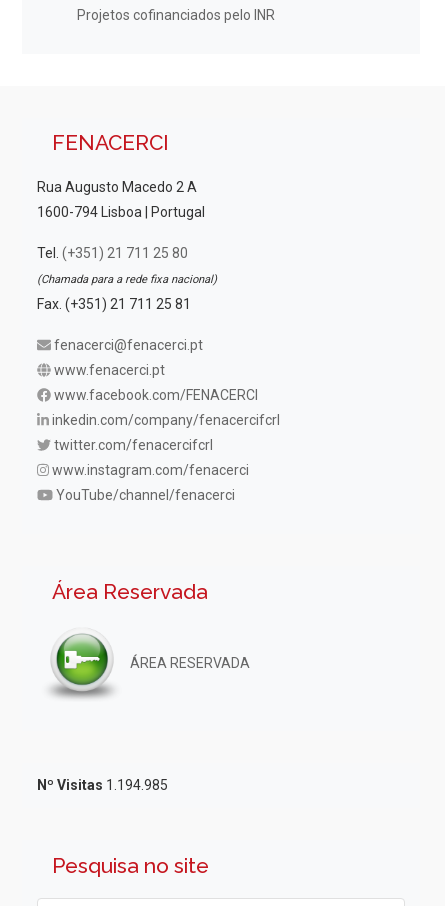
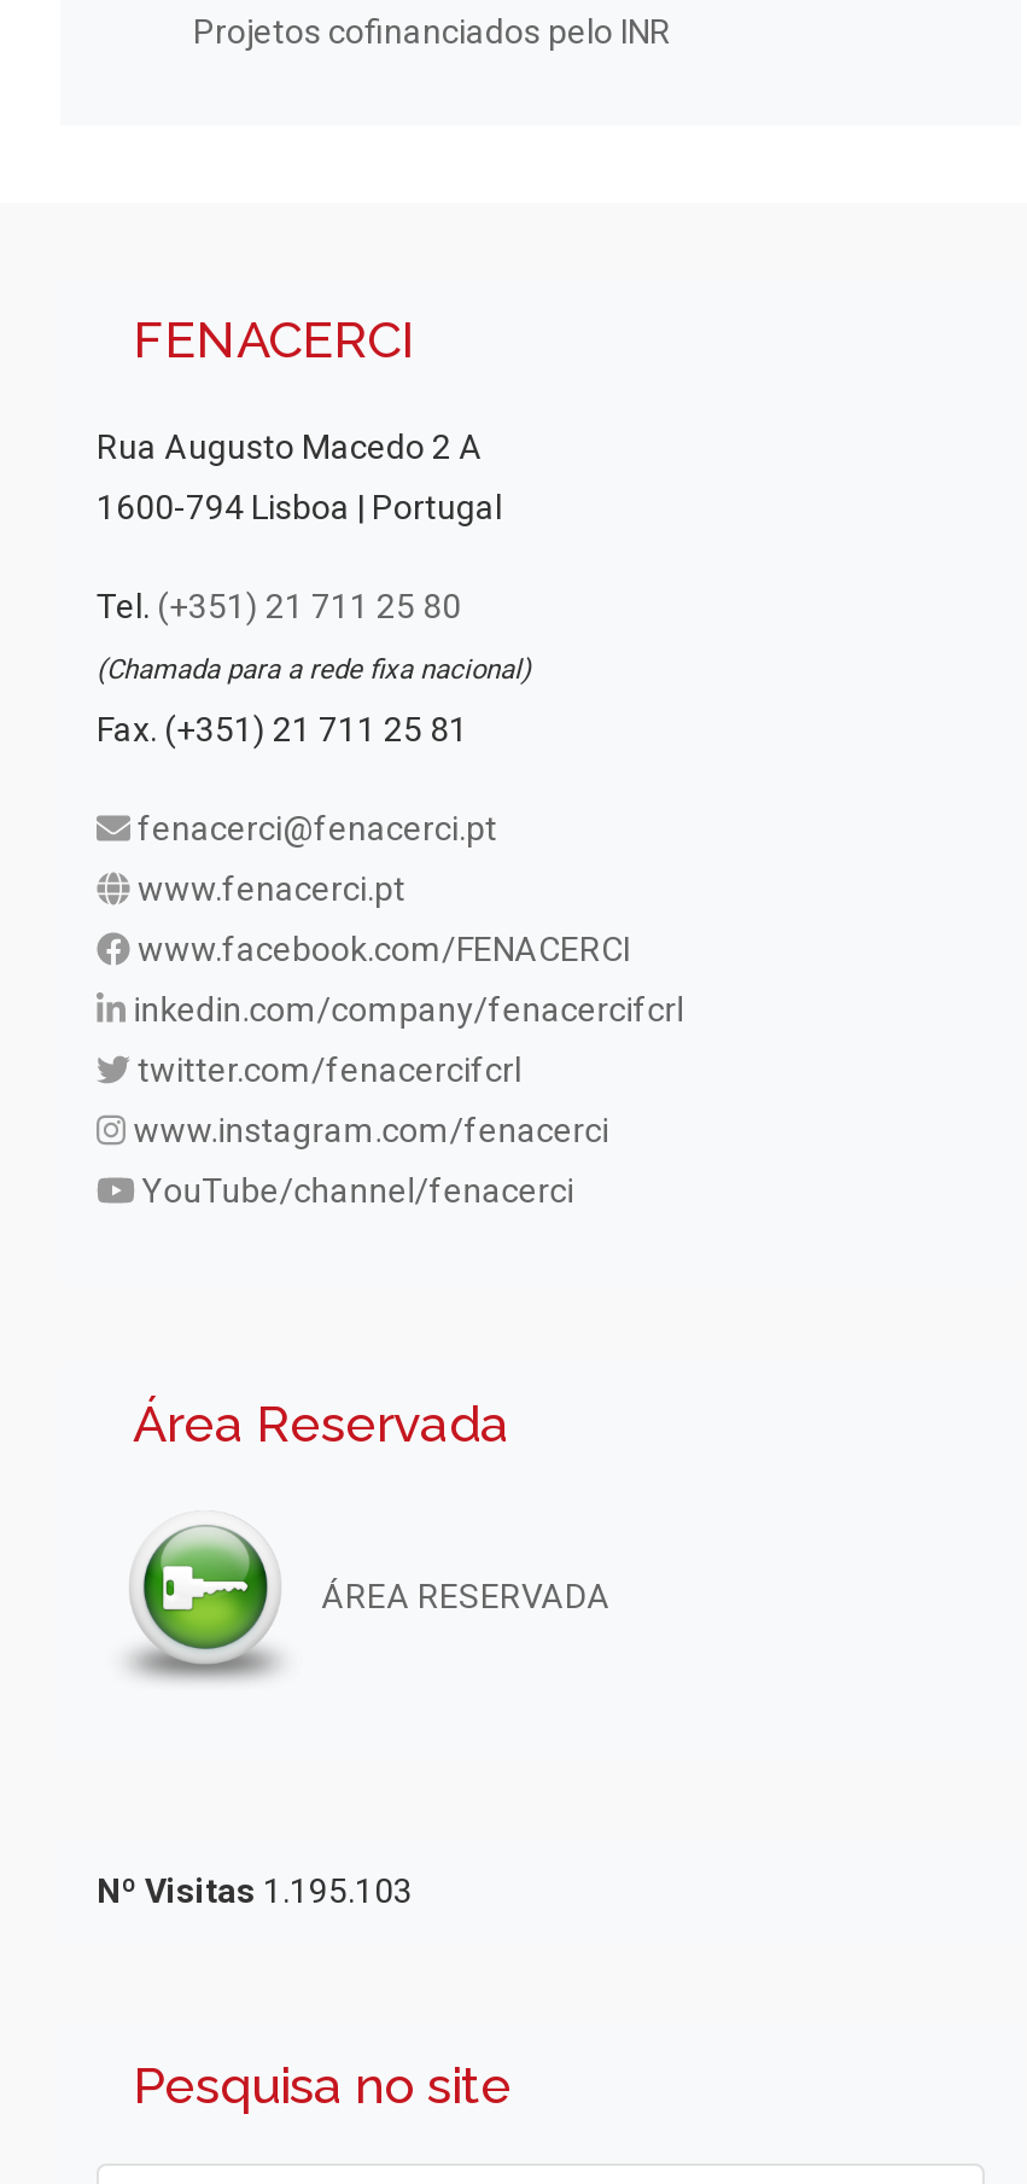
[37,777,168,793] Nº Visitas 1.194.985 -> [97,1871,413,1909] Nº Visitas 1.195.103

